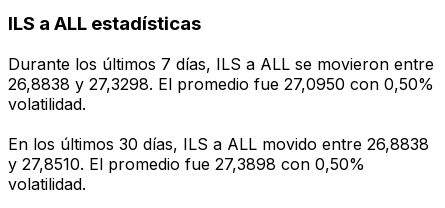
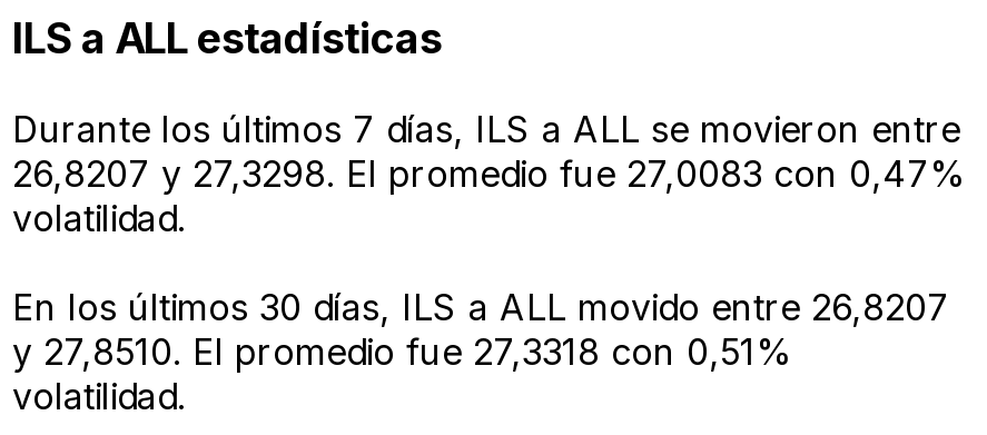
[8,74,434,94] 26,8838 y 27,3298. El promedio fue 27,0950 con 0,50% -> [12,152,965,196] 26,8207 y 27,3298. El promedio fue 27,0083 con 0,47%
[8,134,429,154] En los últimos 30 días, ILS a ALL movido entre 26,8838 -> [12,285,949,330] En los últimos 30 días, ILS a ALL movido entre 26,8207
[8,154,365,174] y 27,8510. El promedio fue 27,3898 con 0,50% -> [12,330,791,374] y 27,8510. El promedio fue 27,3318 con 0,51%

